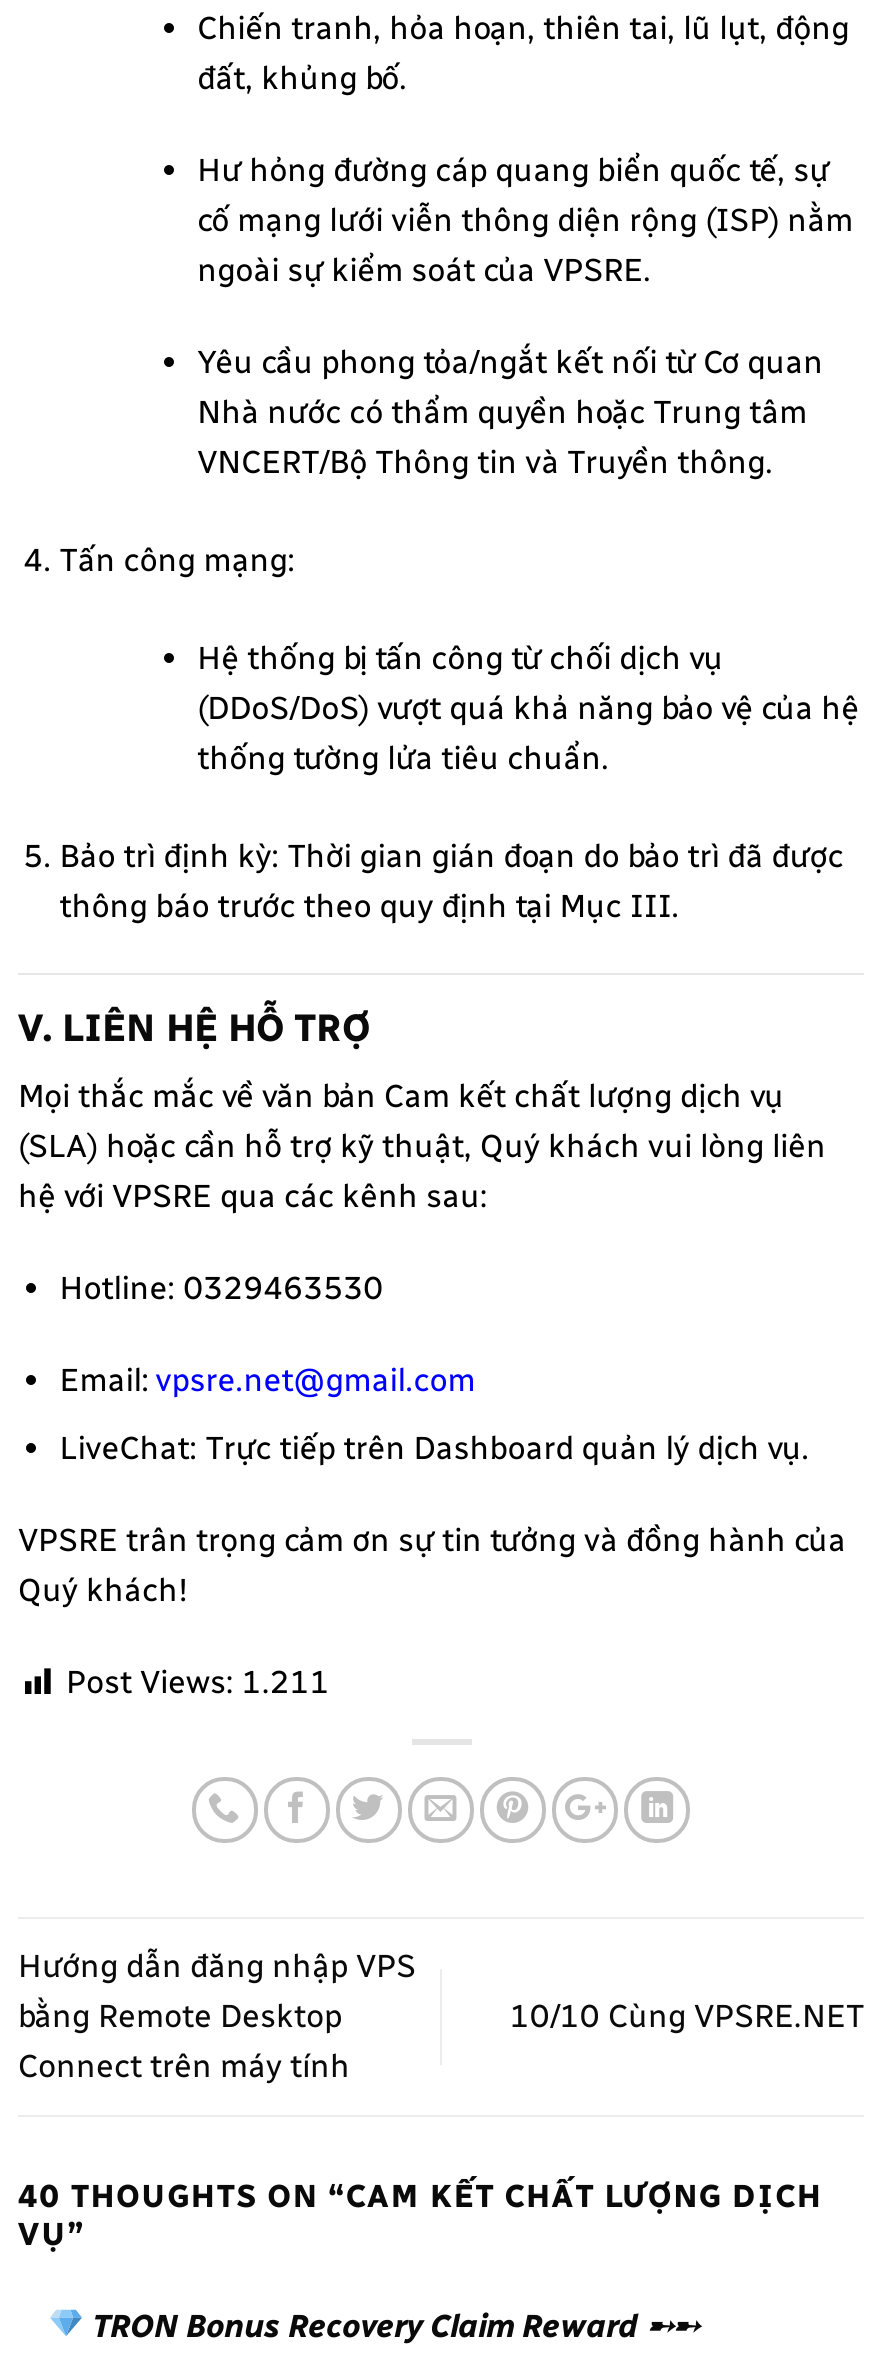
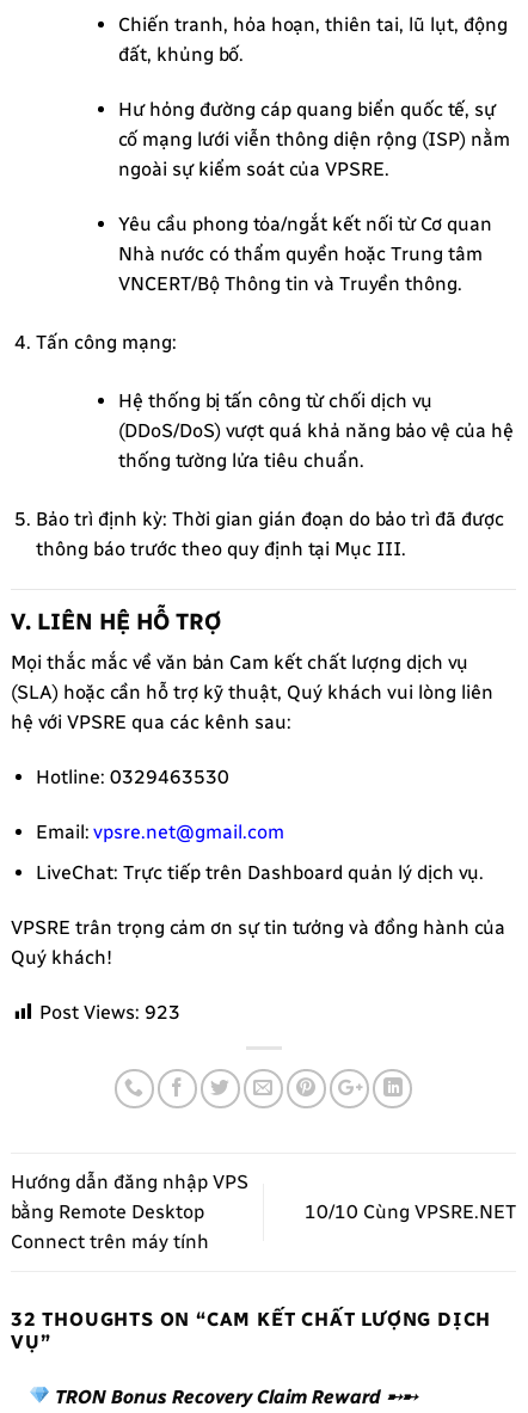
[66,1663,330,1701] Post Views: 1.211 -> [39,1001,180,1024] Post Views: 923
[18,2176,822,2214] 40 THOUGHTS ON “CAM KẾT CHẤT LƯỢNG DỊCH -> [11,1307,491,1330] 32 THOUGHTS ON “CAM KẾT CHẤT LƯỢNG DỊCH

